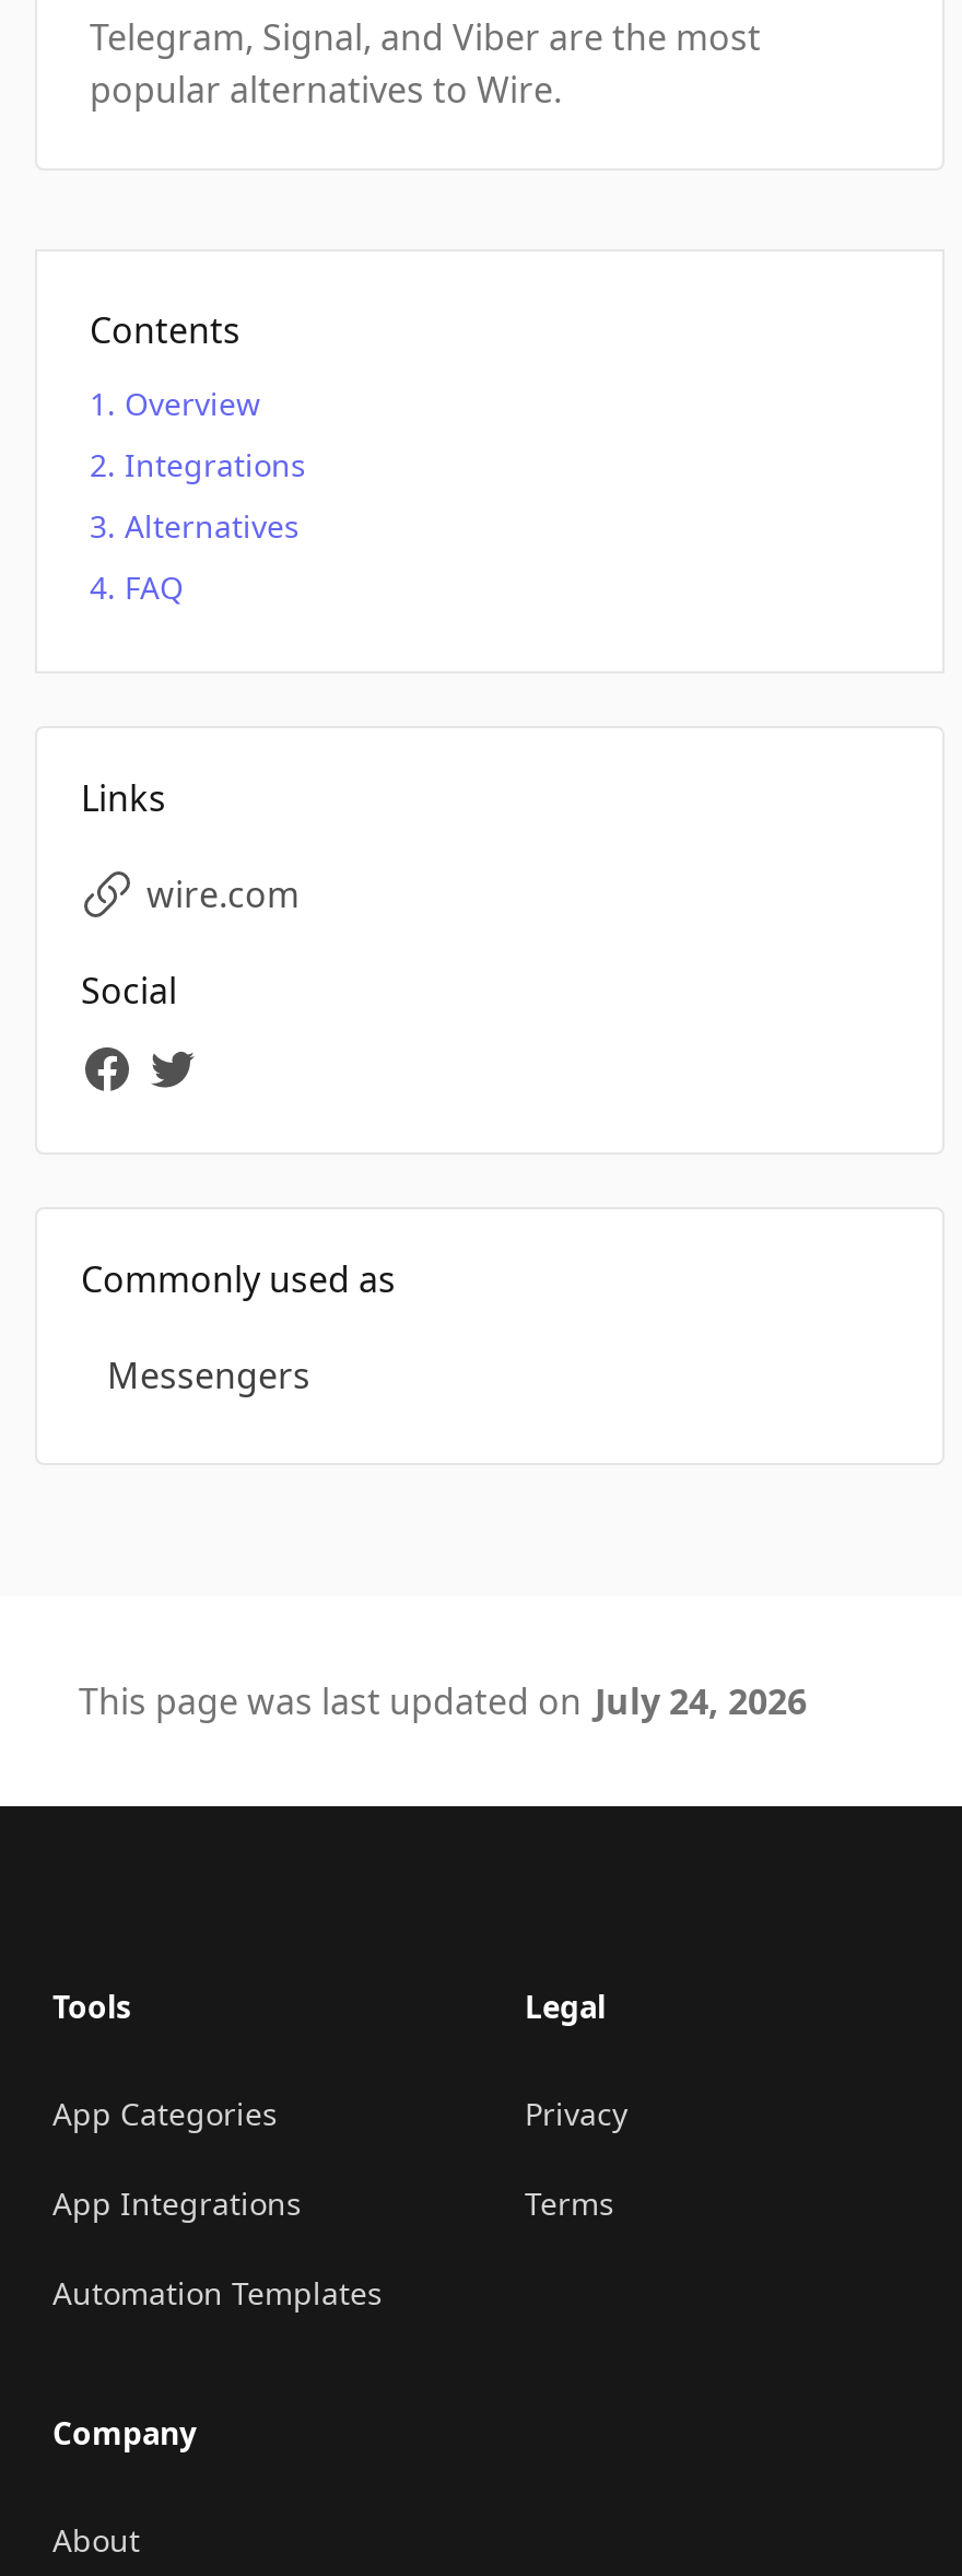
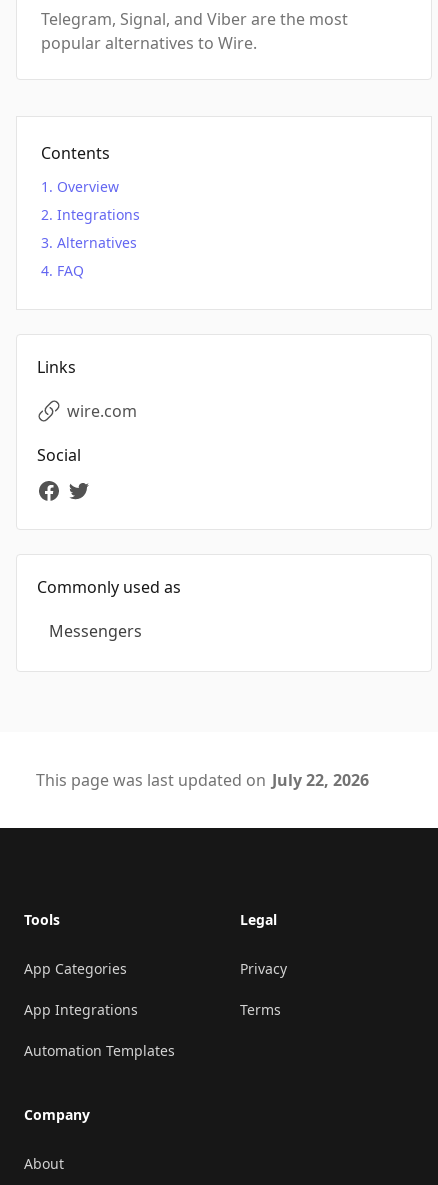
[79,1677,807,1725] This page was last updated on July 24, 2026 -> [36,769,369,791] This page was last updated on July 22, 2026

